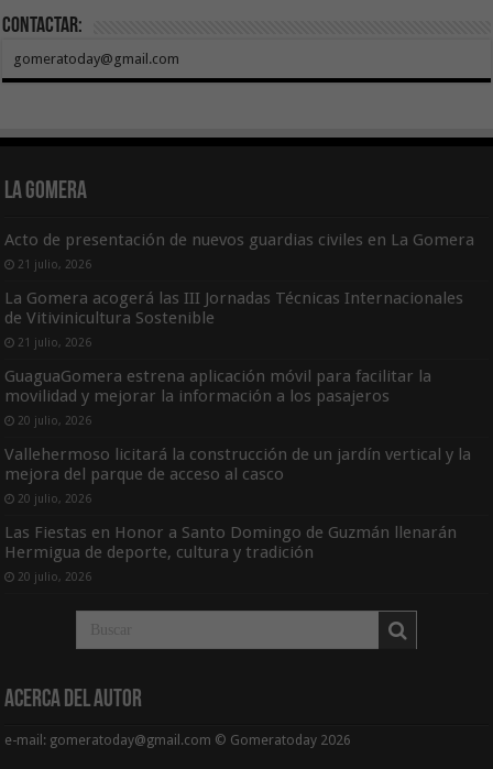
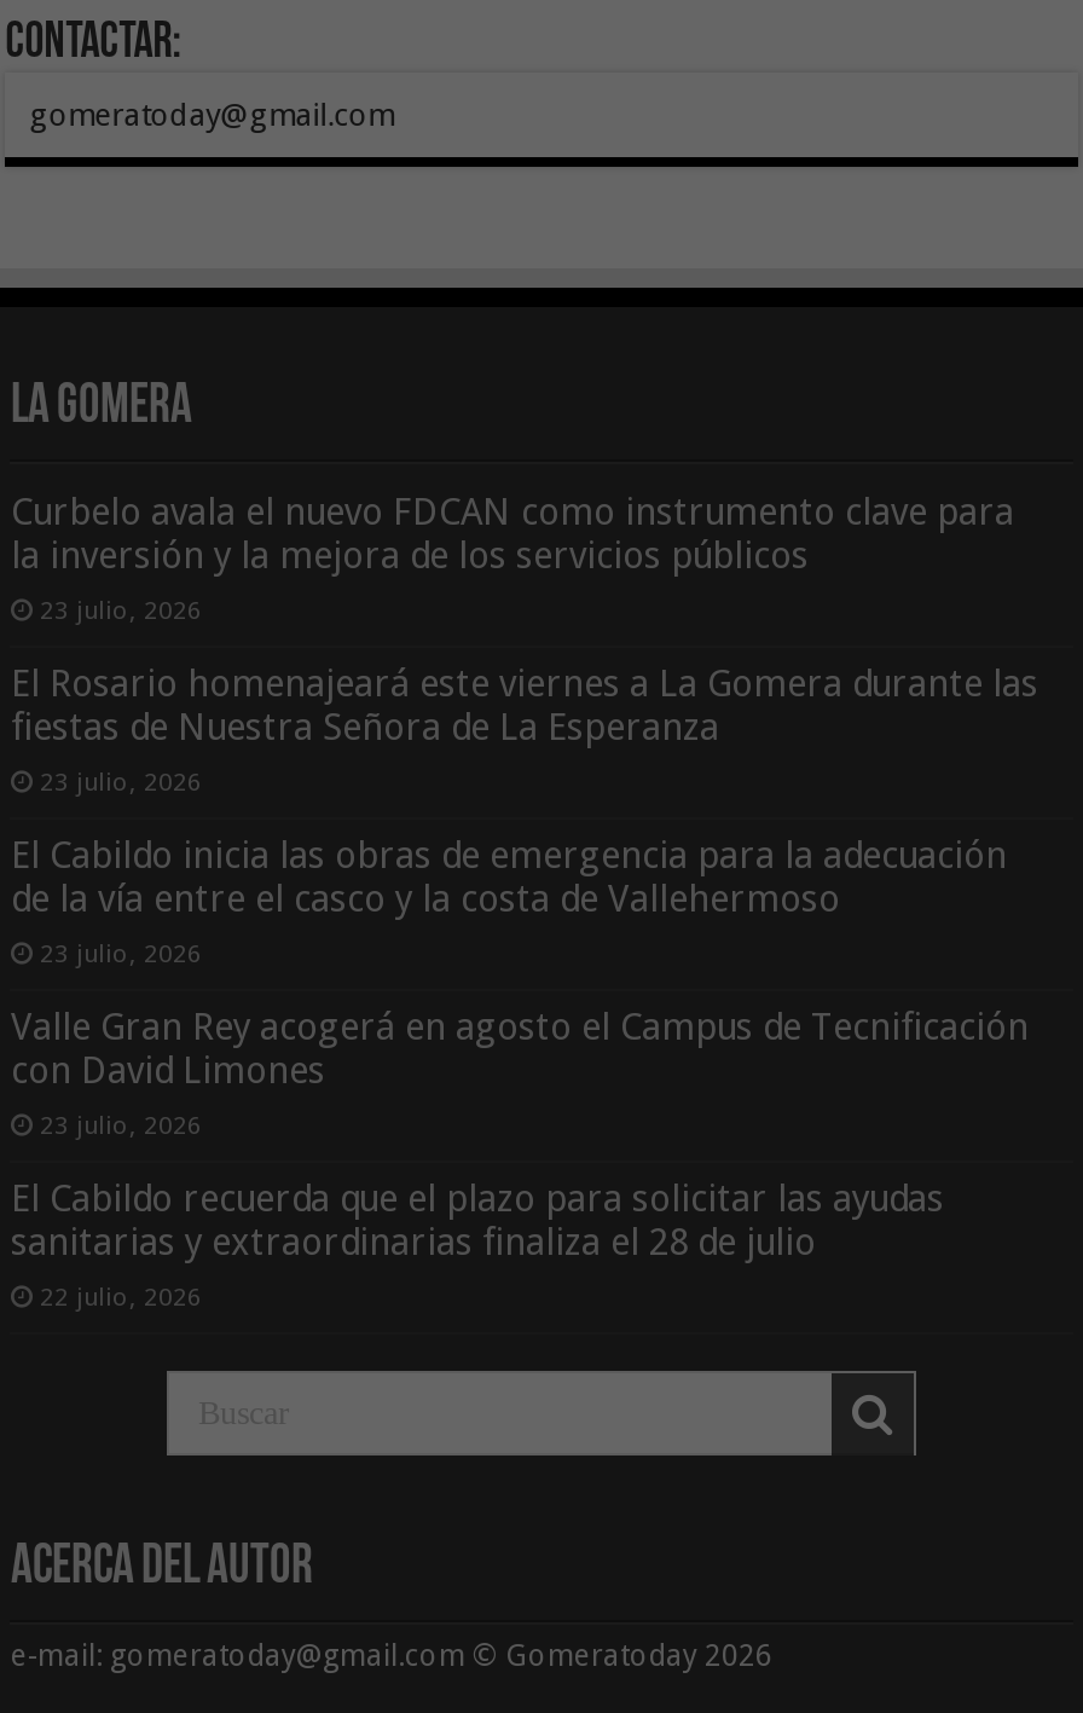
[5,230,475,271] Acto de presentación de nuevos guardias civiles en La Gomera | 21 julio, 2026 -> [11,489,1014,622] Curbelo avala el nuevo FDCAN como instrumento clave para | la inversión y la mejora de los servicios públicos | 23 julio, 2026
[5,289,464,349] La Gomera acogerá las III Jornadas Técnicas Internacionales | de Vitivinicultura Sostenible | 21 julio, 2026 -> [11,661,1038,794] El Rosario homenajeará este viernes a La Gomera durante las | fiestas de Nuestra Señora de La Esperanza | 23 julio, 2026
[5,367,432,427] GuaguaGomera estrena aplicación móvil para facilitar la | movilidad y mejorar la información a los pasajeros | 20 julio, 2026 -> [11,832,1007,965] El Cabildo inicia las obras de emergencia para la adecuación | de la vía entre el casco y la costa de Vallehermoso | 23 julio, 2026
[5,445,472,505] Vallehermoso licitará la construcción de un jardín vertical y la | mejora del parque de acceso al casco | 20 julio, 2026 -> [11,1004,1029,1137] Valle Gran Rey acogerá en agosto el Campus de Tecnificación | con David Limones | 23 julio, 2026
[5,523,457,583] Las Fiestas en Honor a Santo Domingo de Guzmán llenarán | Hermigua de deporte, cultura y tradición | 20 julio, 2026 -> [11,1176,944,1309] El Cabildo recuerda que el plazo para solicitar las ayudas | sanitarias y extraordinarias finaliza el 28 de julio | 22 julio, 2026

